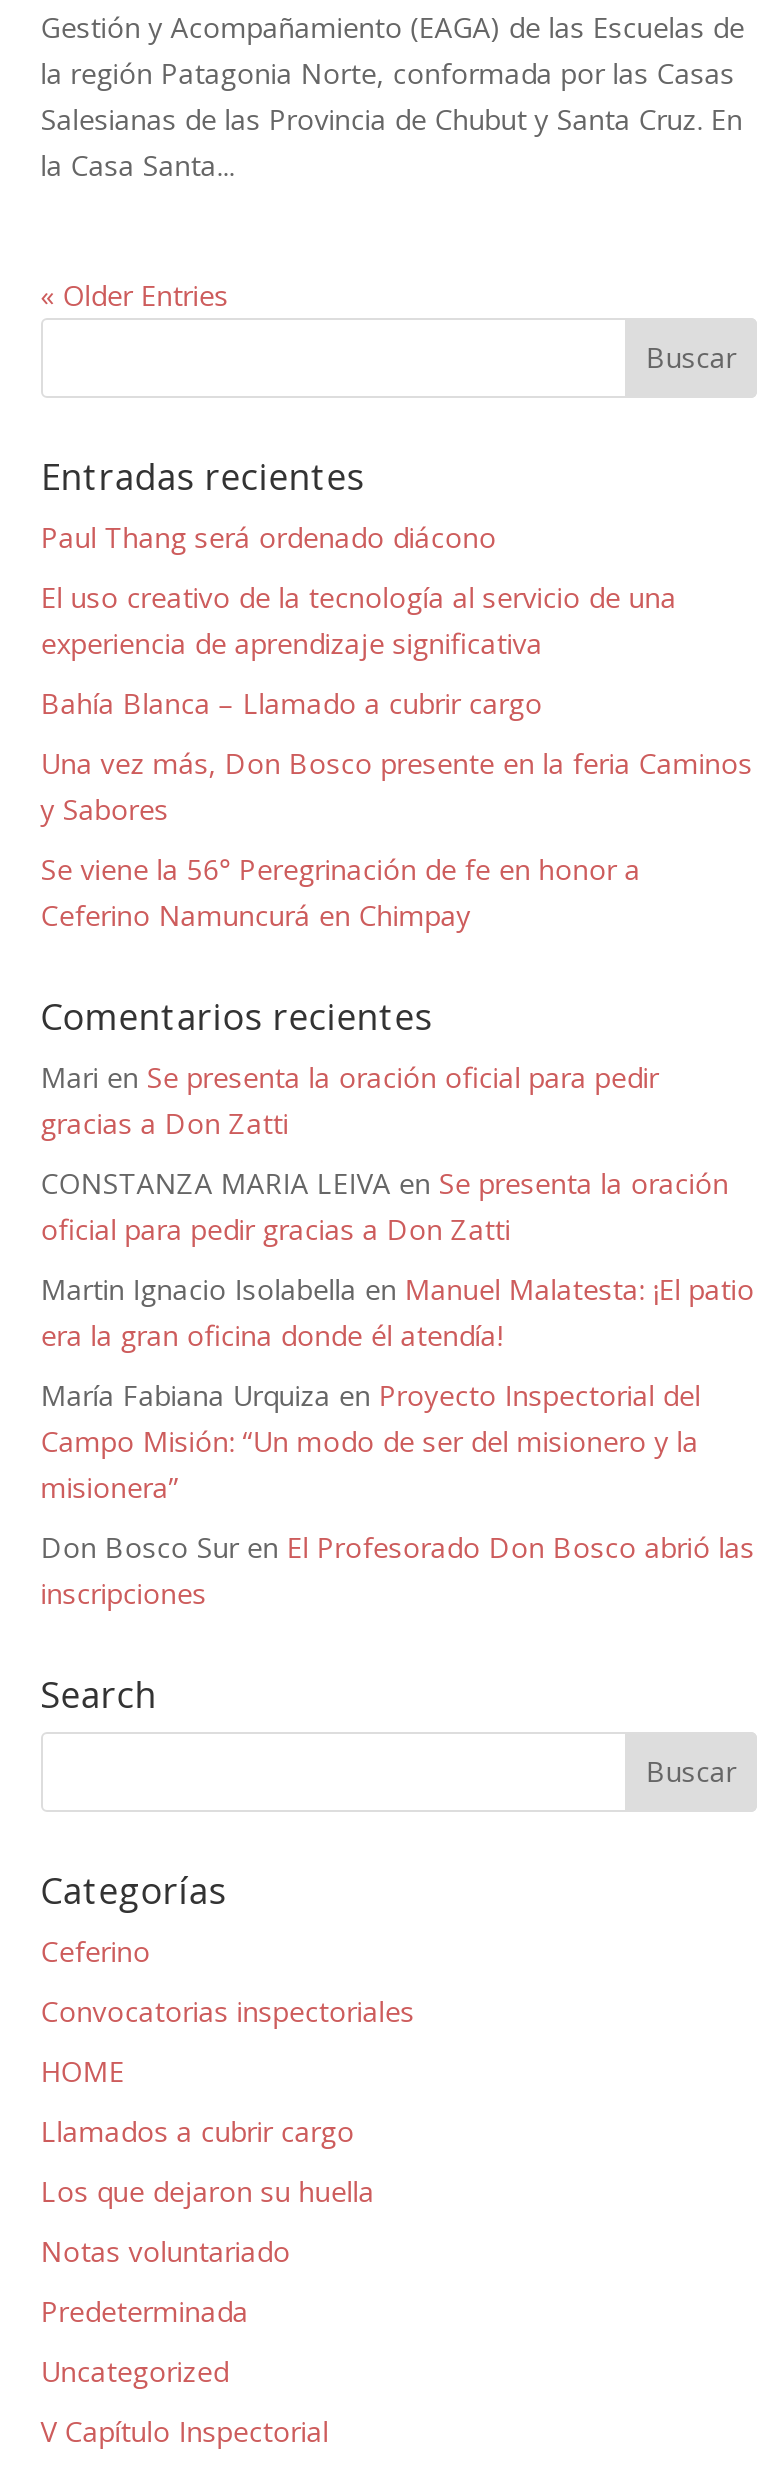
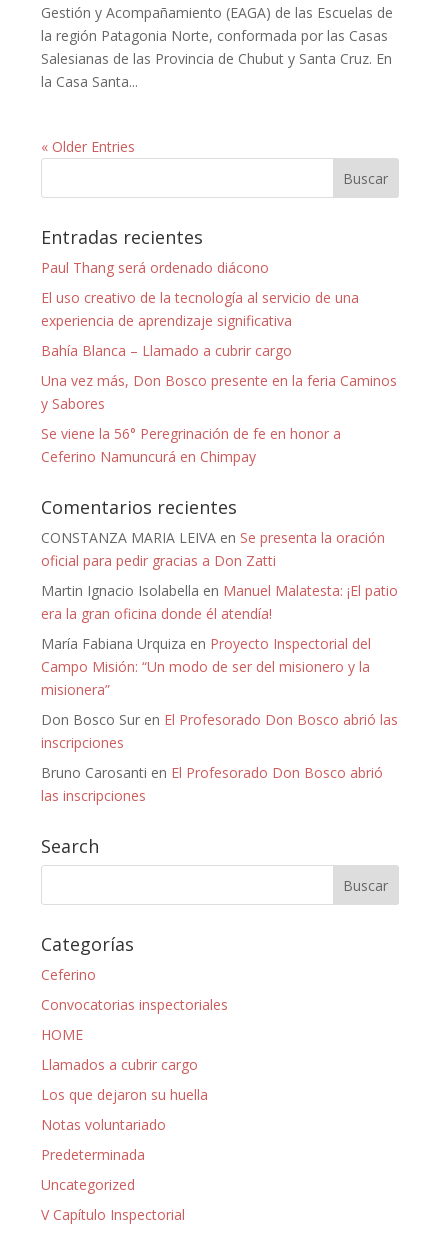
[41,1057,659,1141] Mari en Se presenta la oración oficial para pedir | gracias a Don Zatti -> none
moved [41,1163,755,1611] -> [41,528,398,752]: CONSTANZA MARIA LEIVA en Se presenta la oración | oficial para pedir gracias a Don Zatti | Martin Ignacio Isolabella en Manuel Malatesta: ¡El patio | ... | Don Bosco Sur en El Profesorado Don Bosco abrió las | inscripciones
none -> [41,763,383,805] Bruno Carosanti en El Profesorado Don Bosco abrió | las inscripciones

